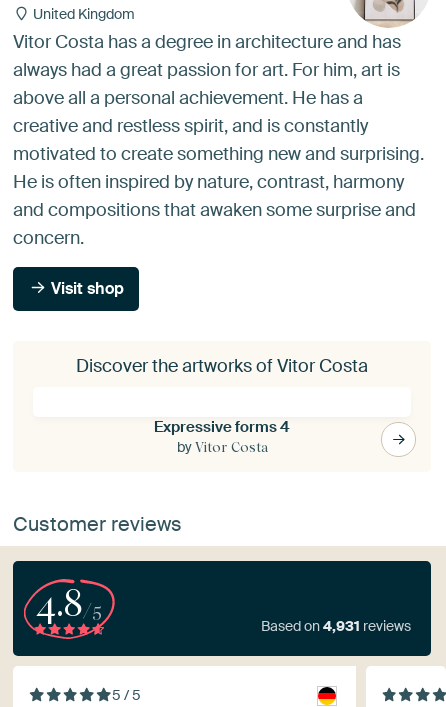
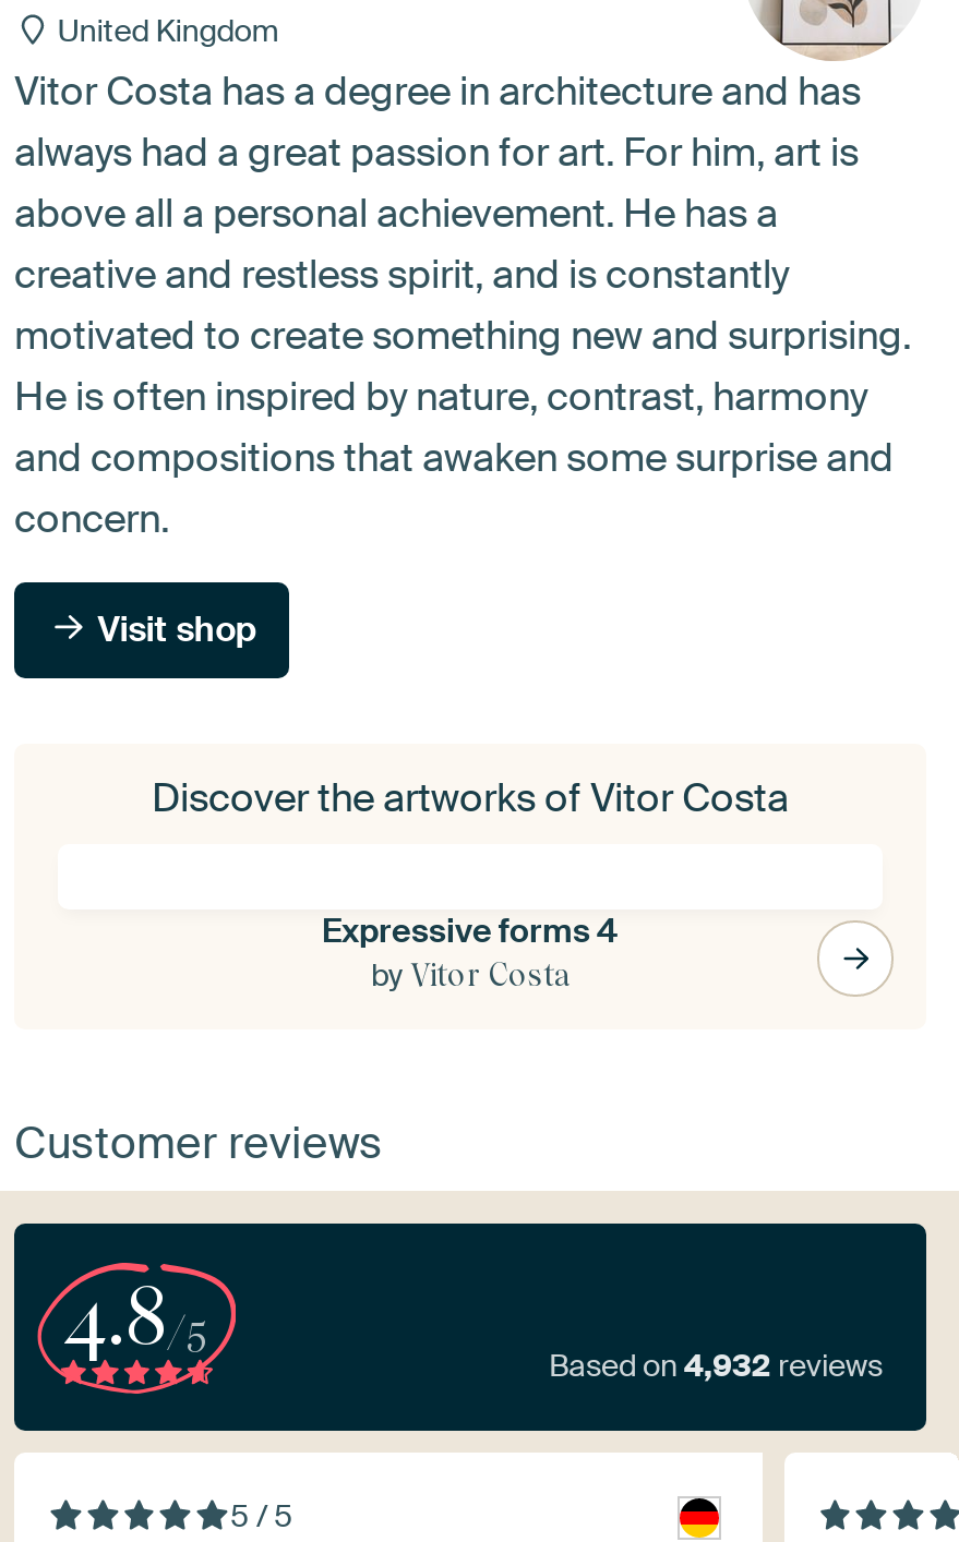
[261,617,411,635] Based on 4,931 reviews -> [549,1346,883,1385] Based on 4,932 reviews

